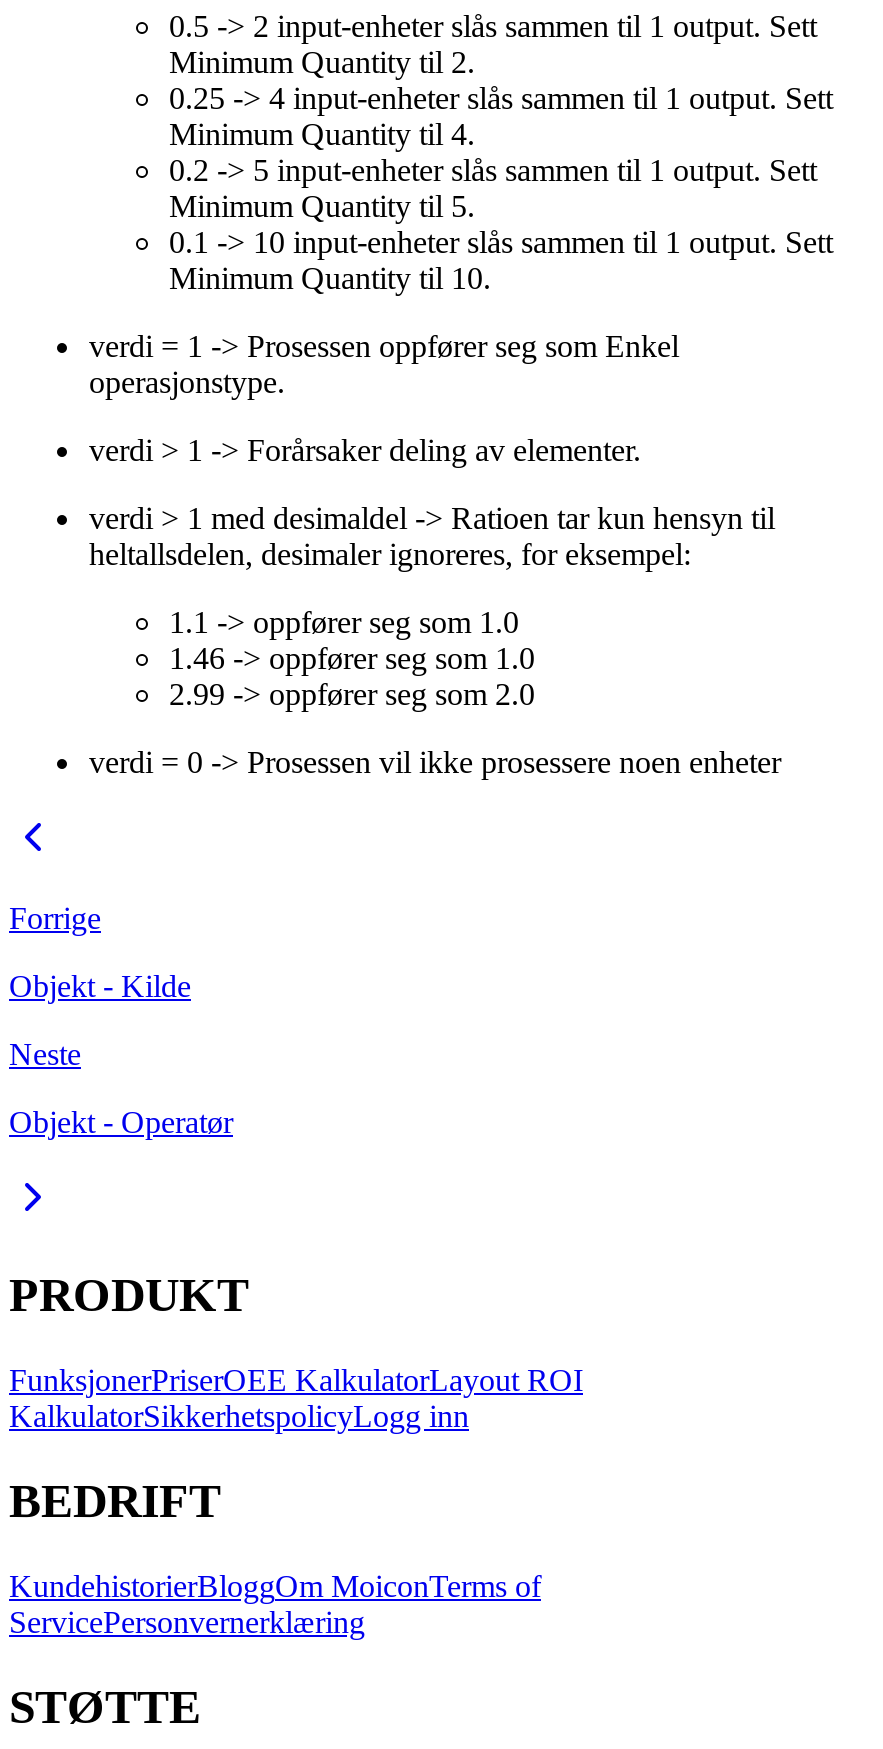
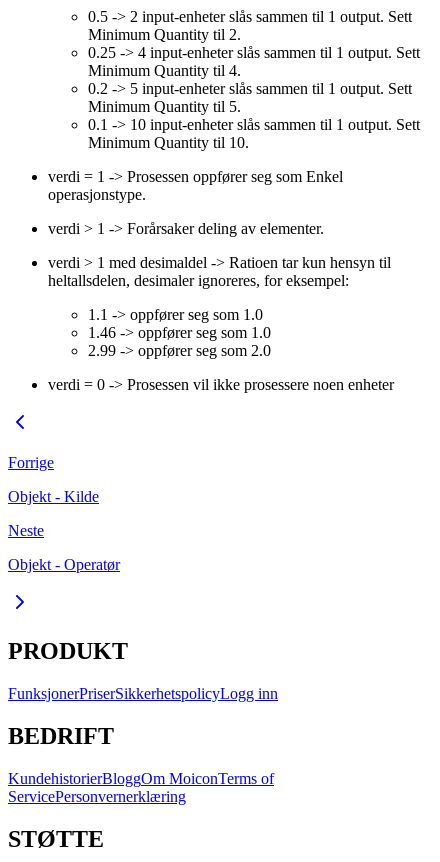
[9,1363,583,1433] FunksjonerPriserOEE KalkulatorLayout ROI | KalkulatorSikkerhetspolicyLogg inn -> [8,685,278,702] FunksjonerPriserSikkerhetspolicyLogg inn

